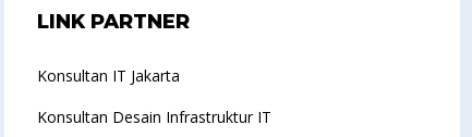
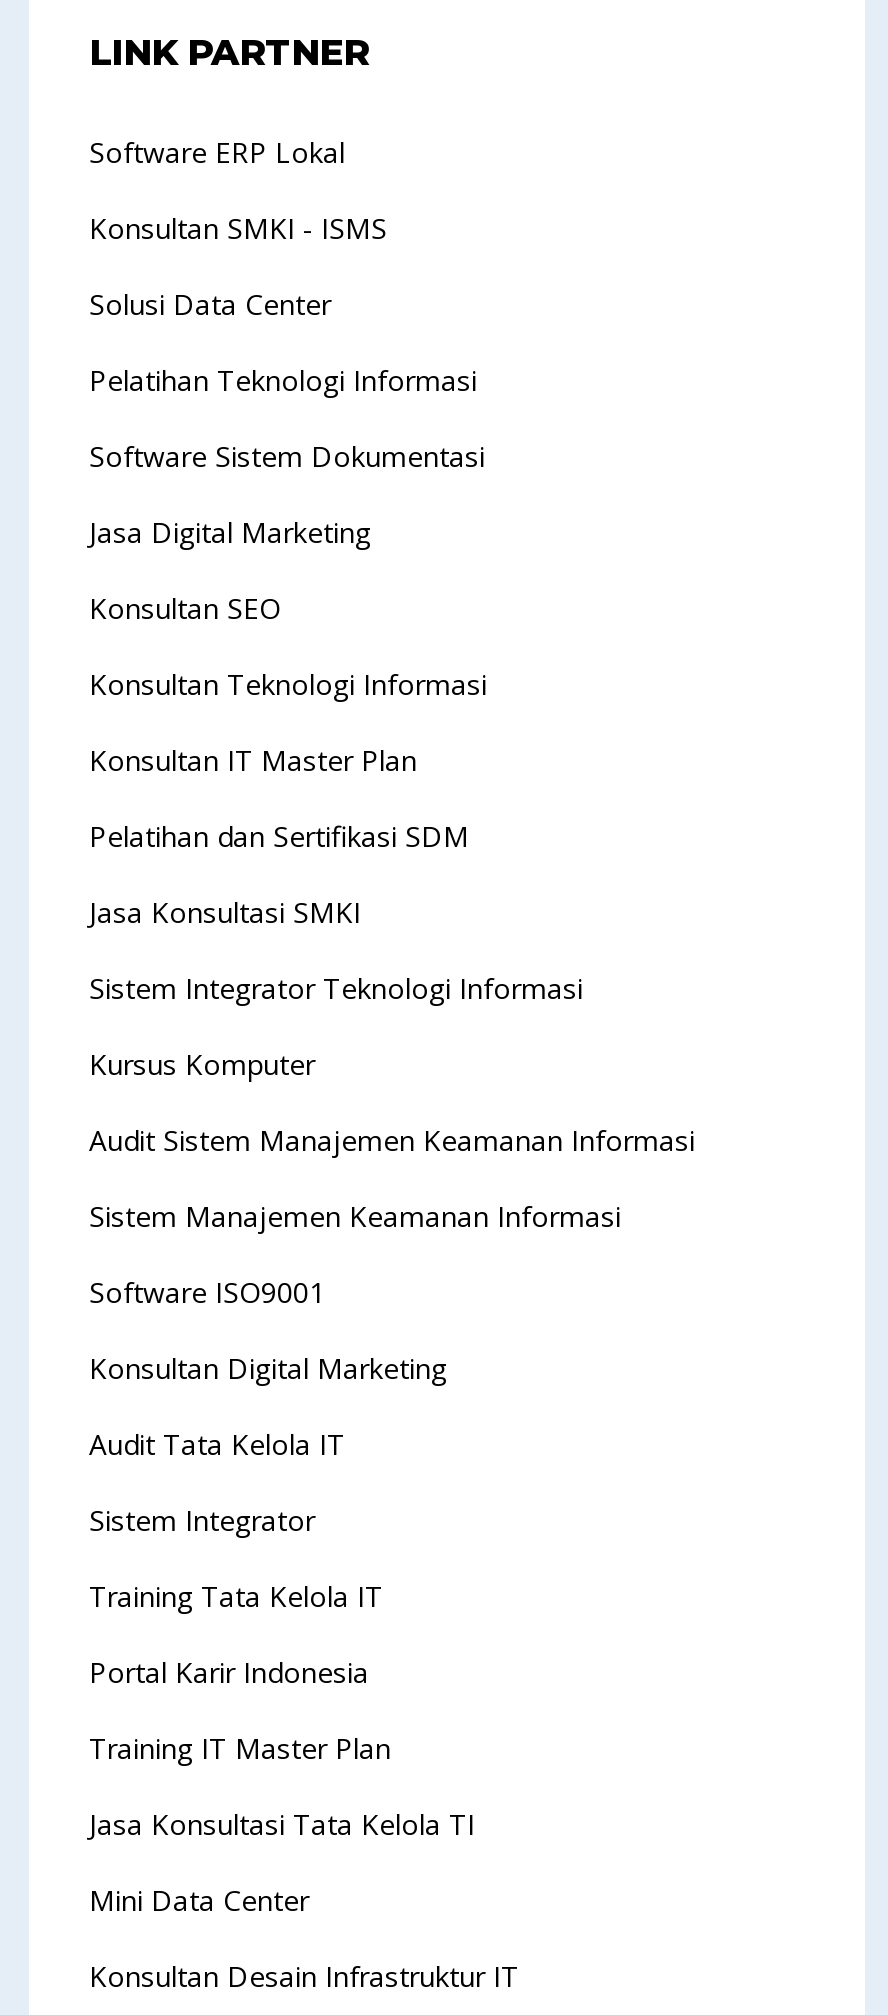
[37,65,180,86] Konsultan IT Jakarta -> [89,133,695,1919] Software ERP Lokal | Konsultan SMKI - ISMS | Solusi Data Center | Pelatihan Teknologi Informasi | Software Sistem Dokumentasi | Jasa Digital Marketing | Konsultan SEO | Konsultan Teknologi Informasi | Konsultan IT Master Plan | Pelatihan dan Sertifikasi SDM | Jasa Konsultasi SMKI | Sistem Integrator Teknologi Informasi | Kursus Komputer | Audit Sistem Manajemen Keamanan Informasi | Sistem Manajemen Keamanan Informasi | Software ISO9001 | Konsultan Digital Marketing | Audit Tata Kelola IT | Sistem Integrator | Training Tata Kelola IT | Portal Karir Indonesia | Training IT Master Plan | Jasa Konsultasi Tata Kelola TI | Mini Data Center

